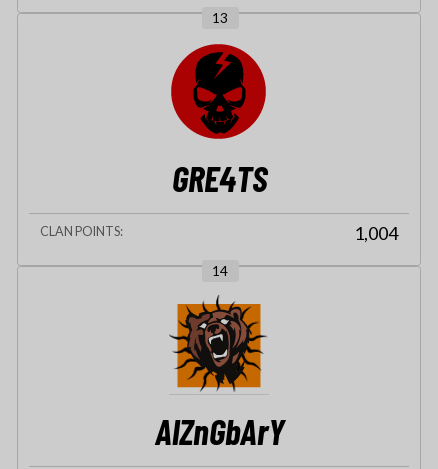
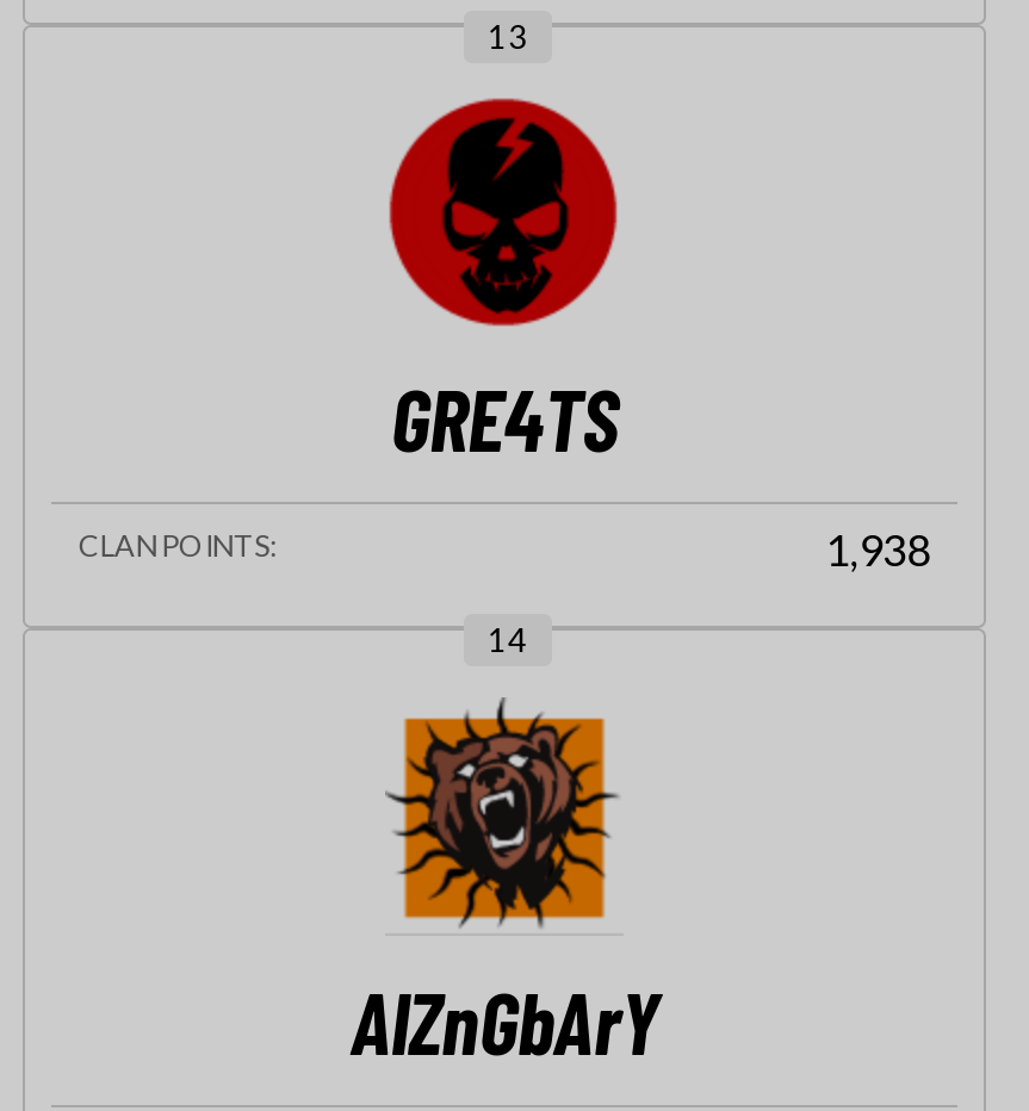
[354,222,398,244] 1,004 -> [825,524,930,576] 1,938

